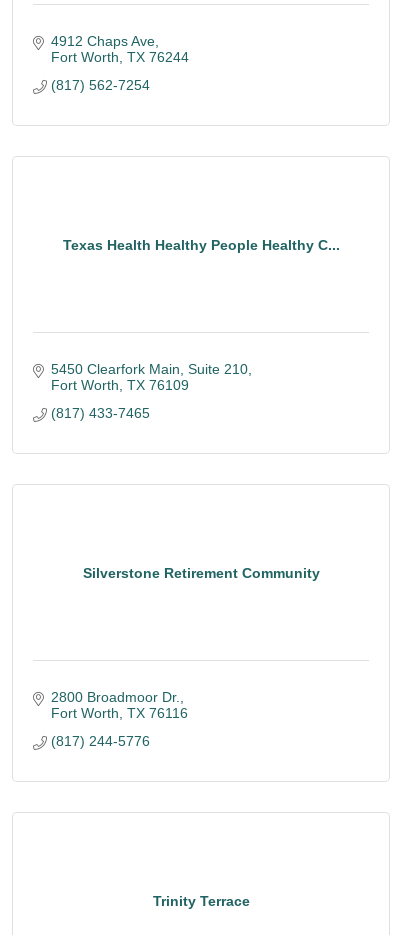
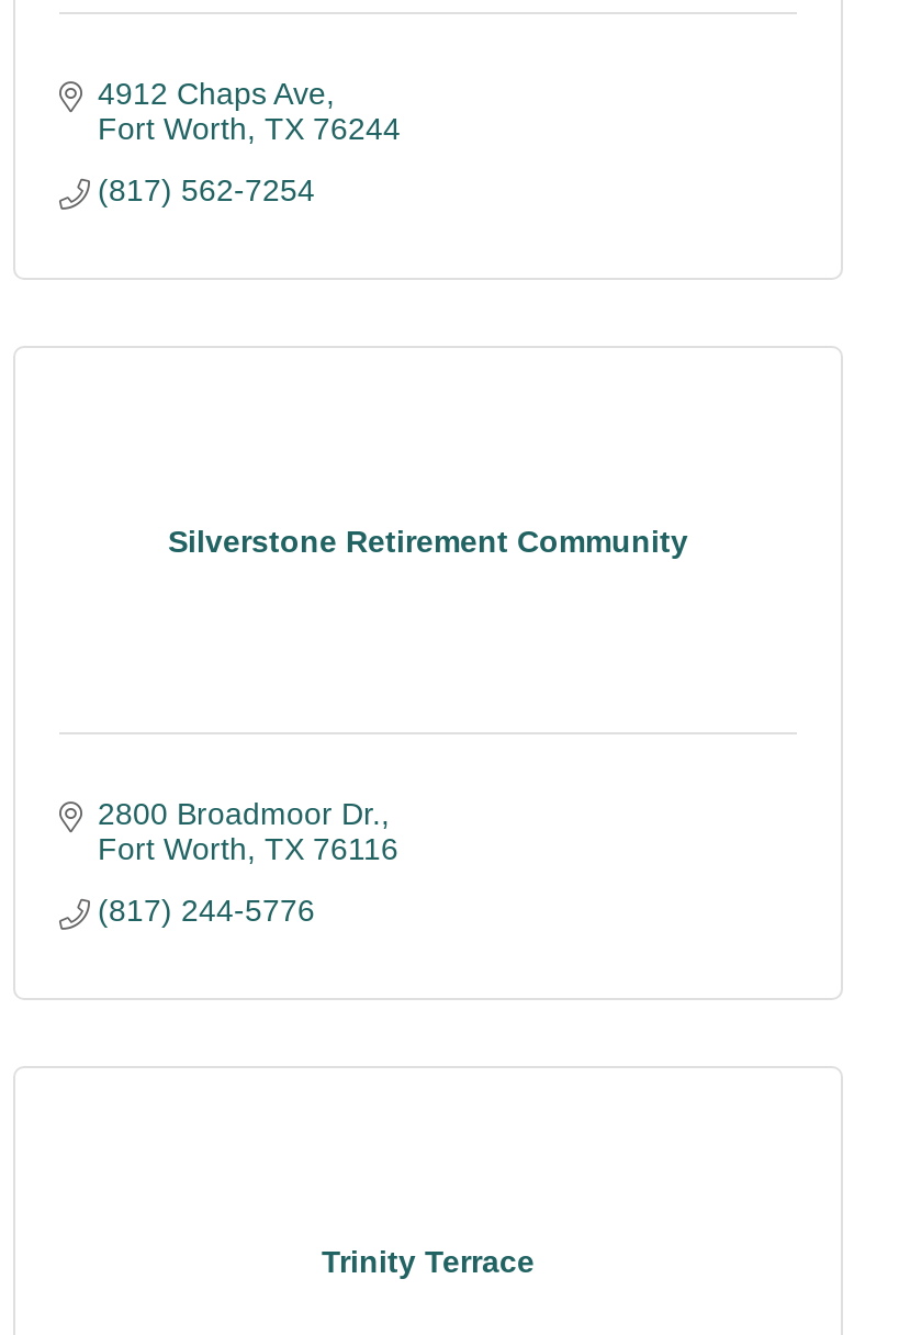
[62,237,339,253] Texas Health Healthy People Healthy C... -> none
[50,361,247,421] 5450 Clearfork Main, Suite 210 | Fort Worth TX 76109 | (817) 433-7465 -> none

